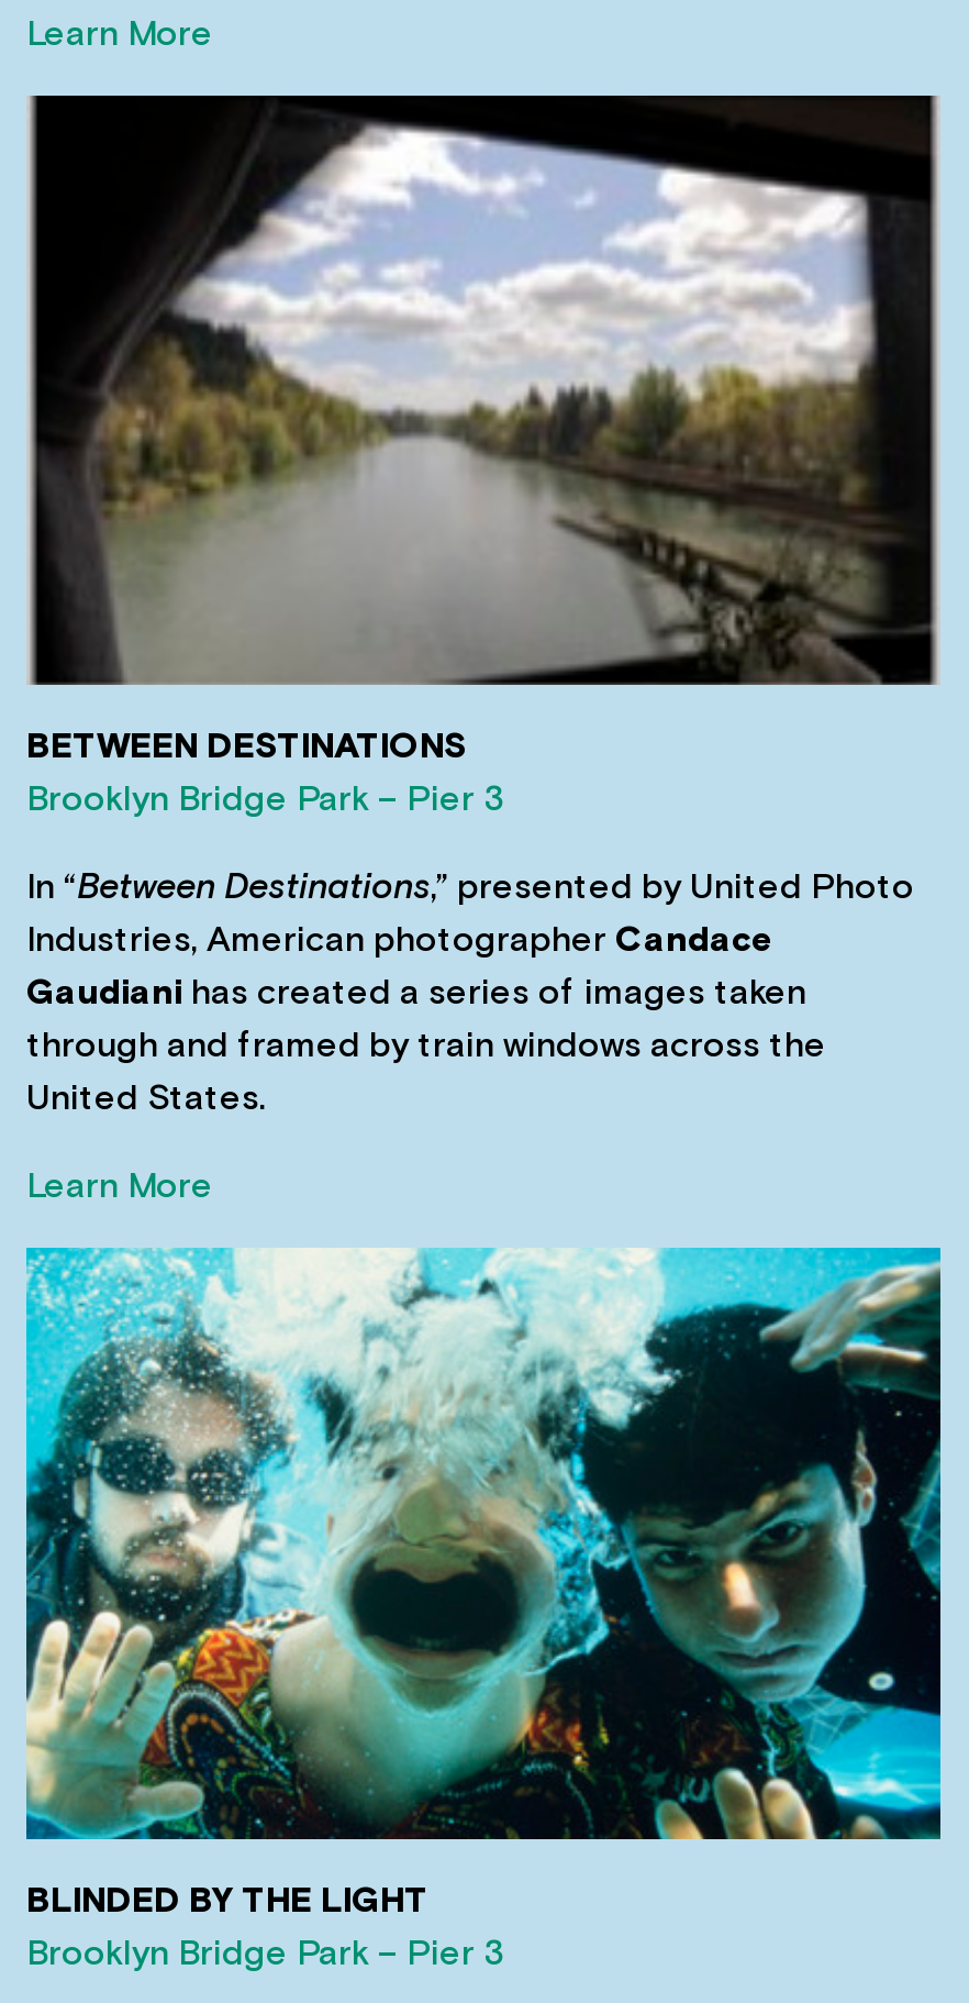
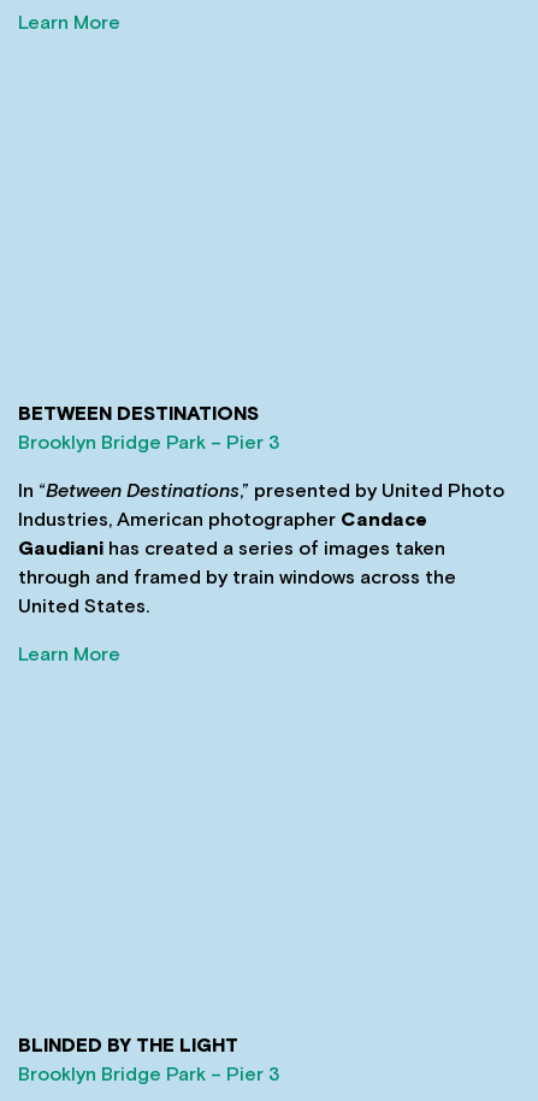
[26,92,940,688] [image] -> none
[24,1244,943,1842] [image] -> none

